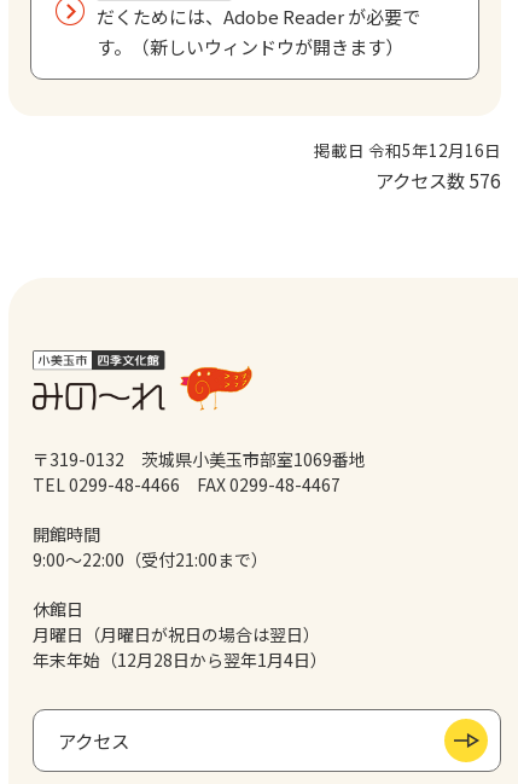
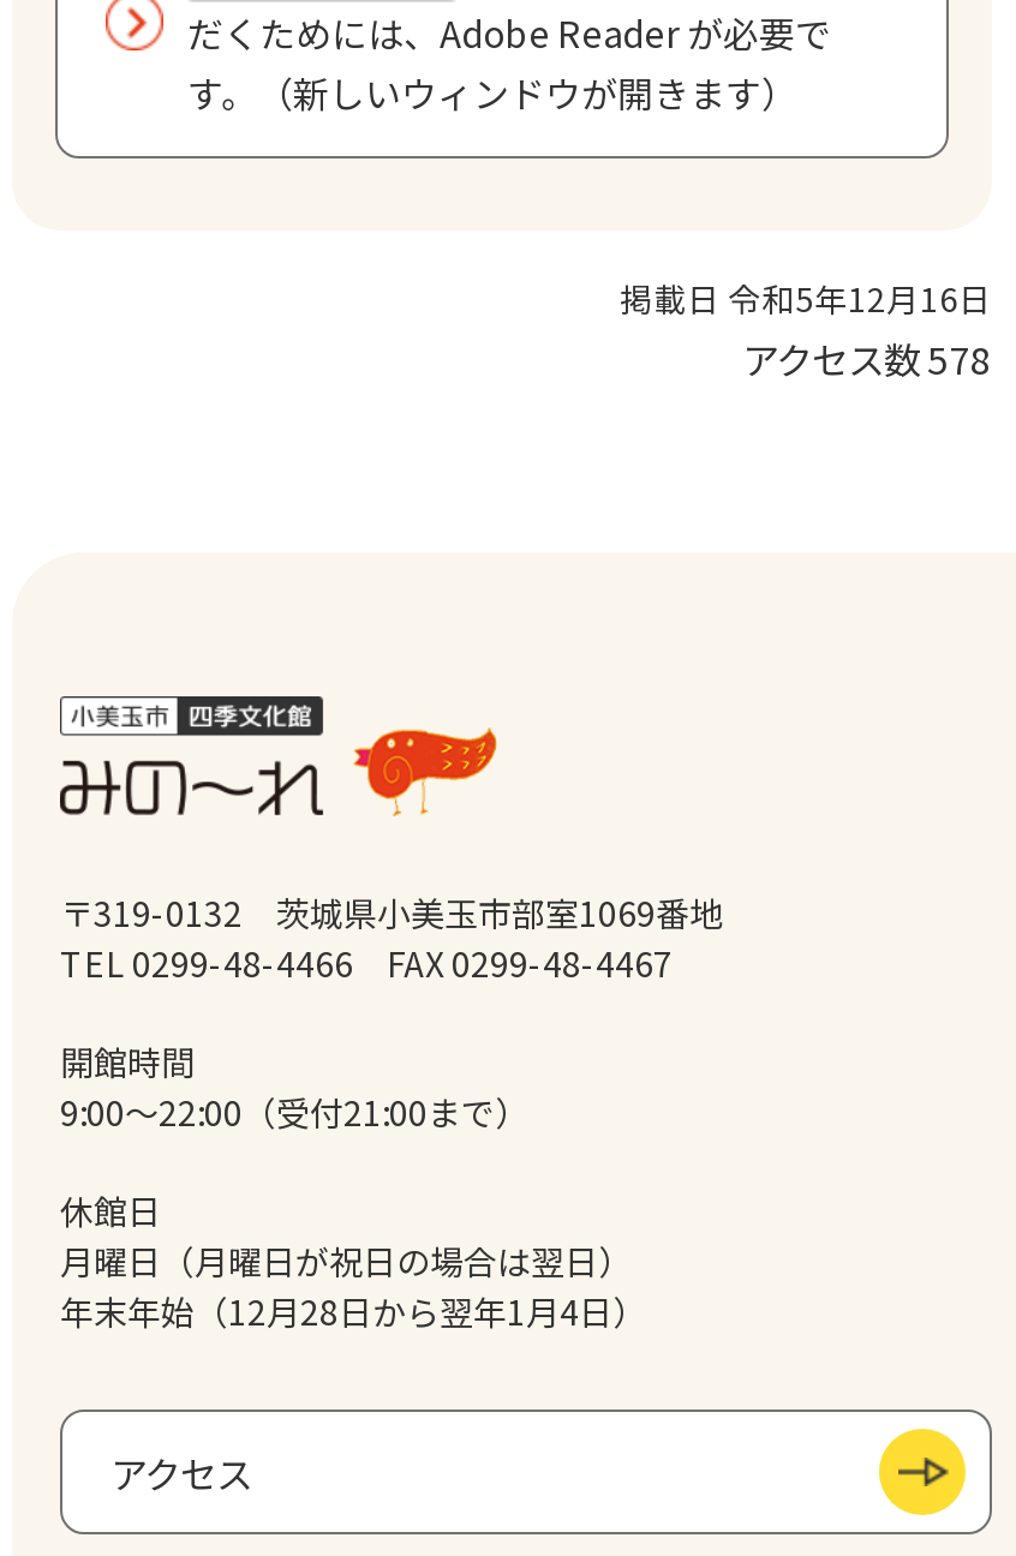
[376,167,501,194] アクセス数576 -> [742,332,992,385] アクセス数578

